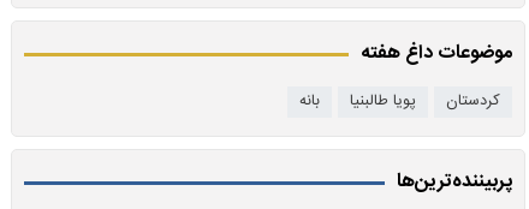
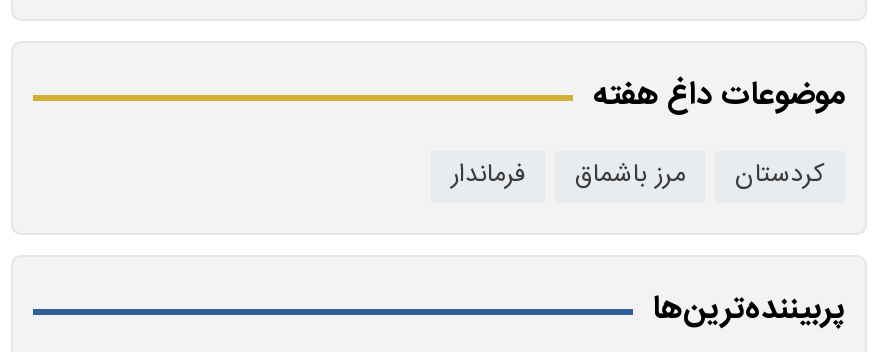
[299,89,416,115] پویا طالبنیا | بانه -> [451,156,685,198] مرز باشماق | فرماندار

